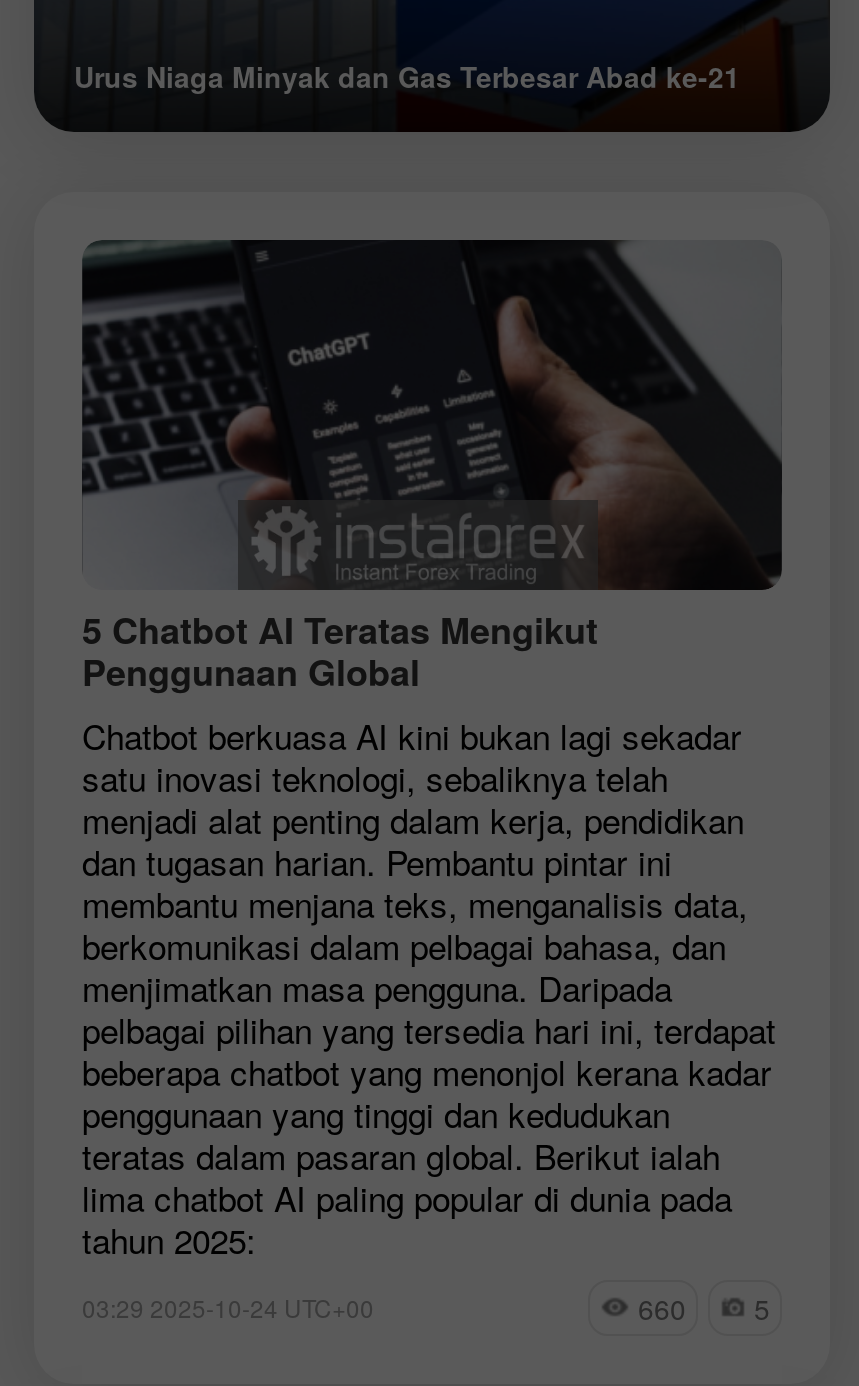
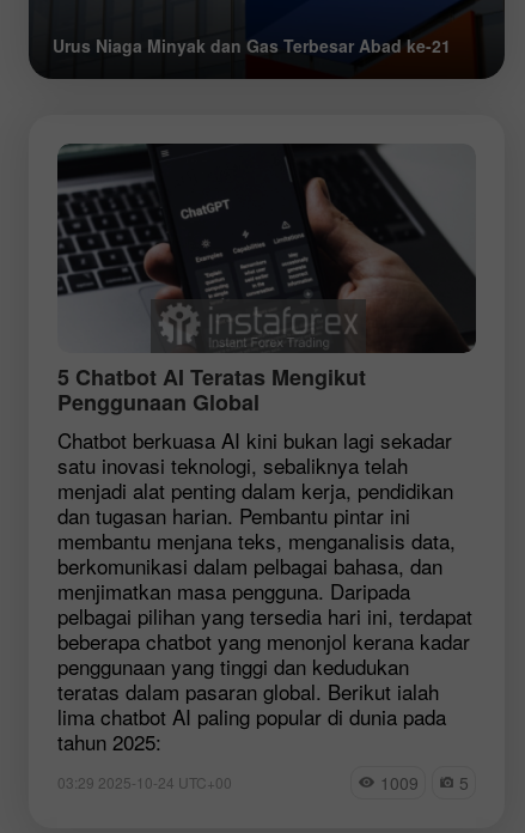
[638,1288,770,1328] 660 5 -> [380,771,469,795] 1009 5

